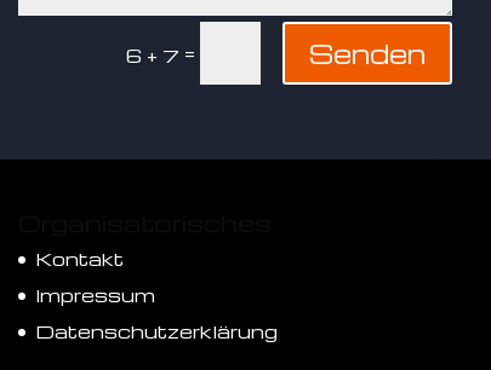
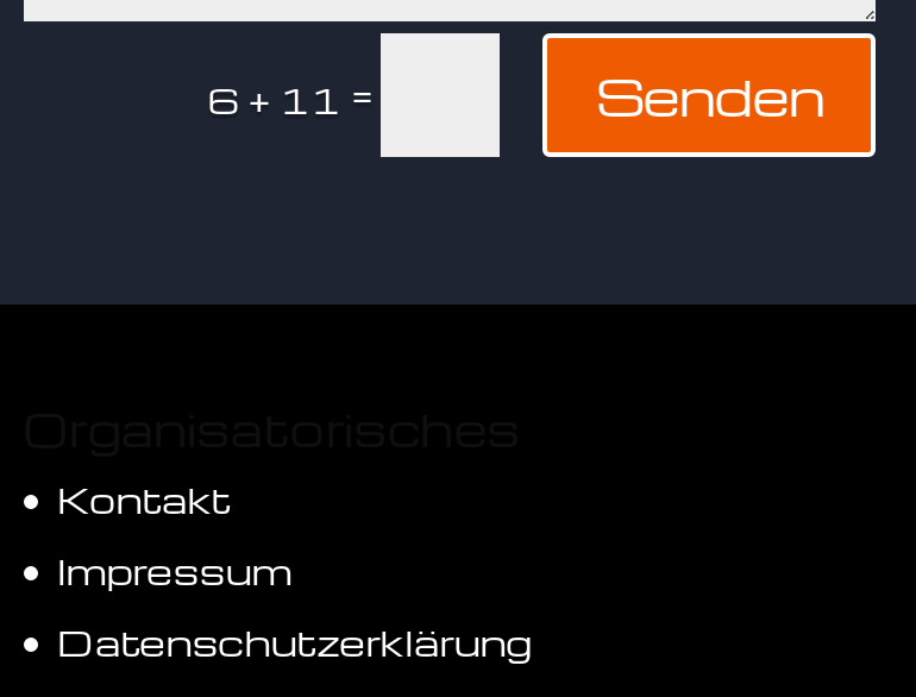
[126,42,200,68] 6 + 7 = -> [207,73,381,125] 6 + 11 =

